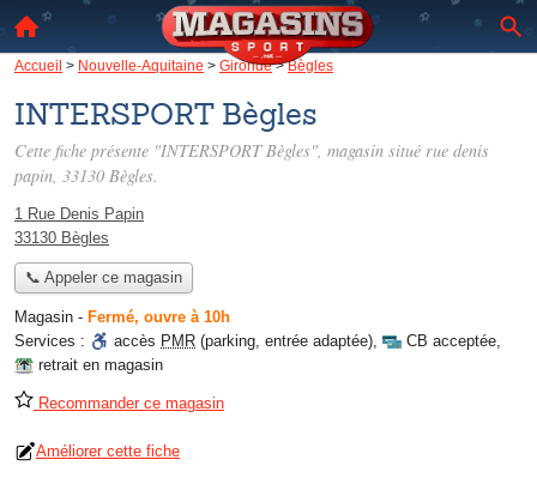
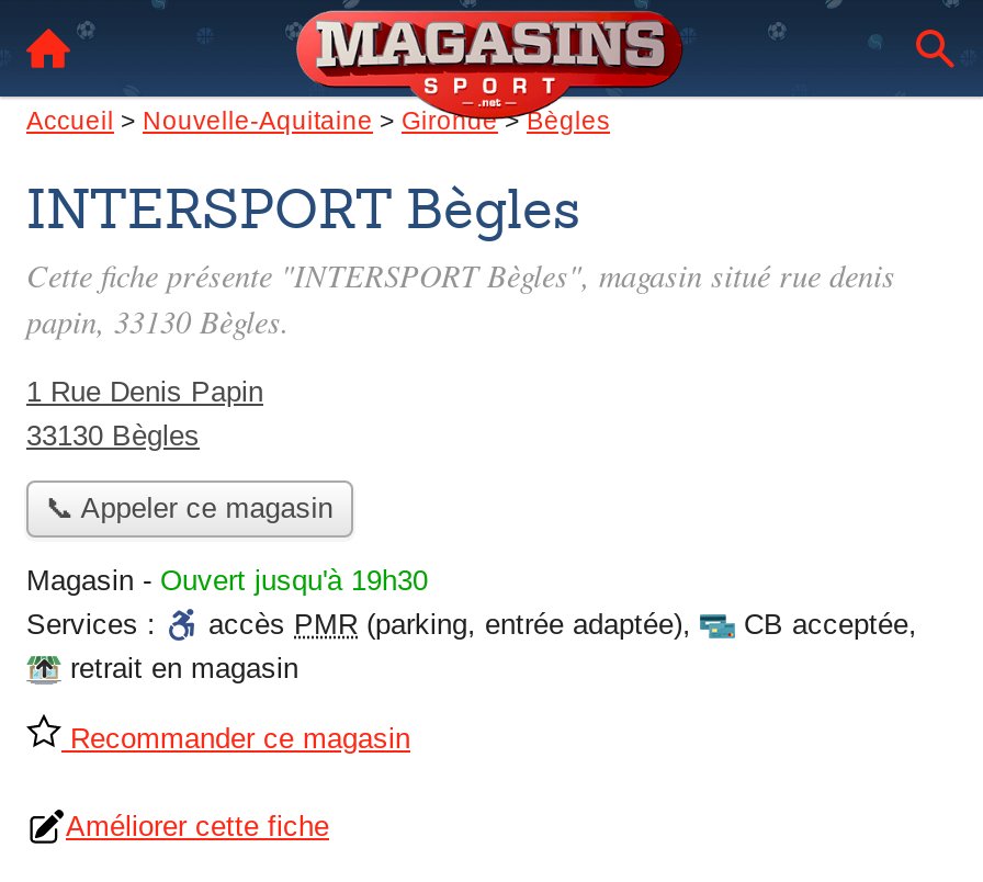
[14,308,230,326] Magasin - Fermé, ouvre à 10h -> [26,565,428,598] Magasin - Ouvert jusqu'à 19h30

